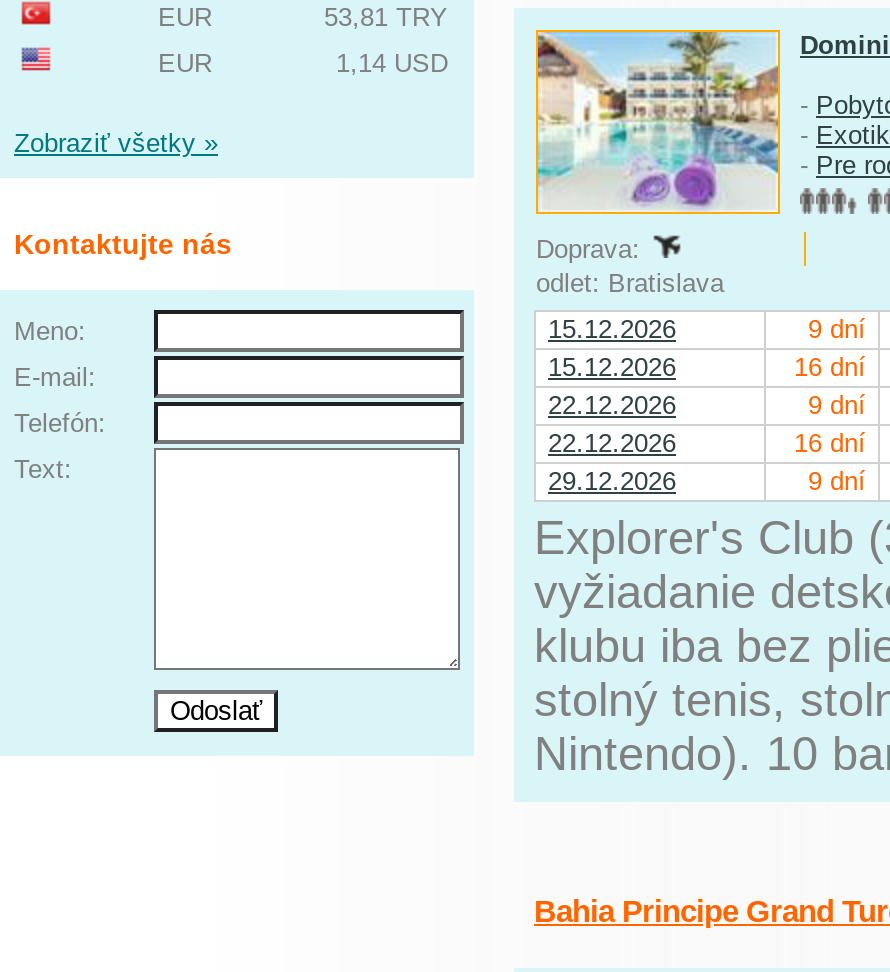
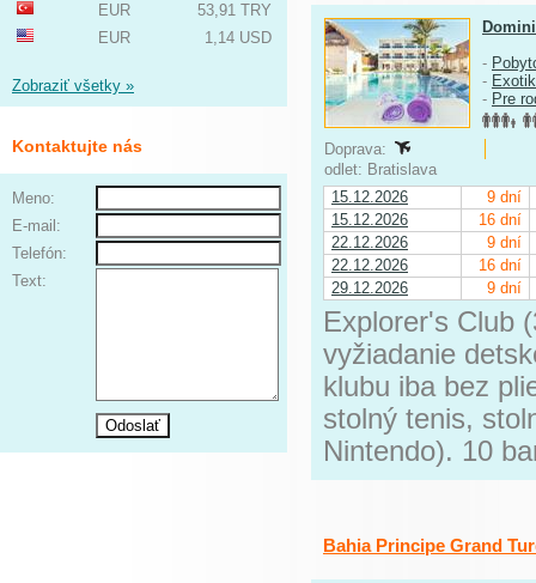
[324,2,448,32] 53,81 TRY -> [197,1,272,19] 53,91 TRY

